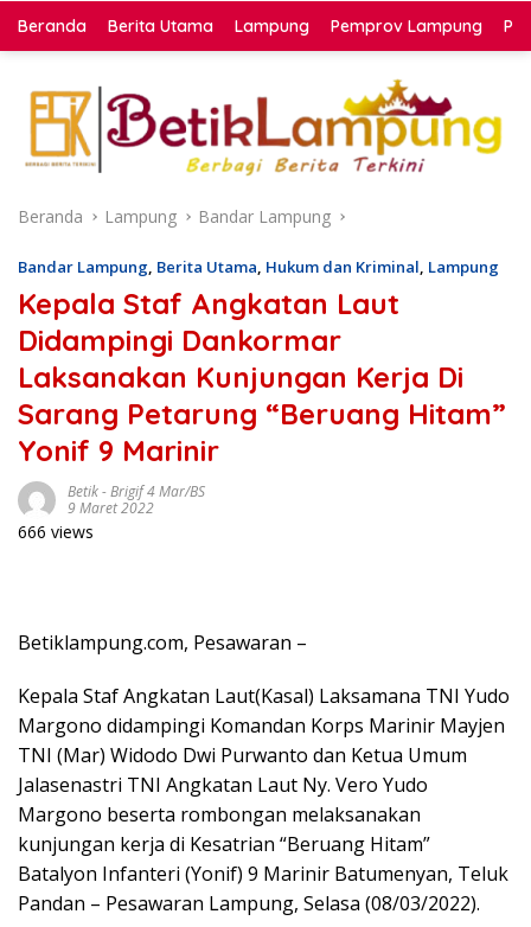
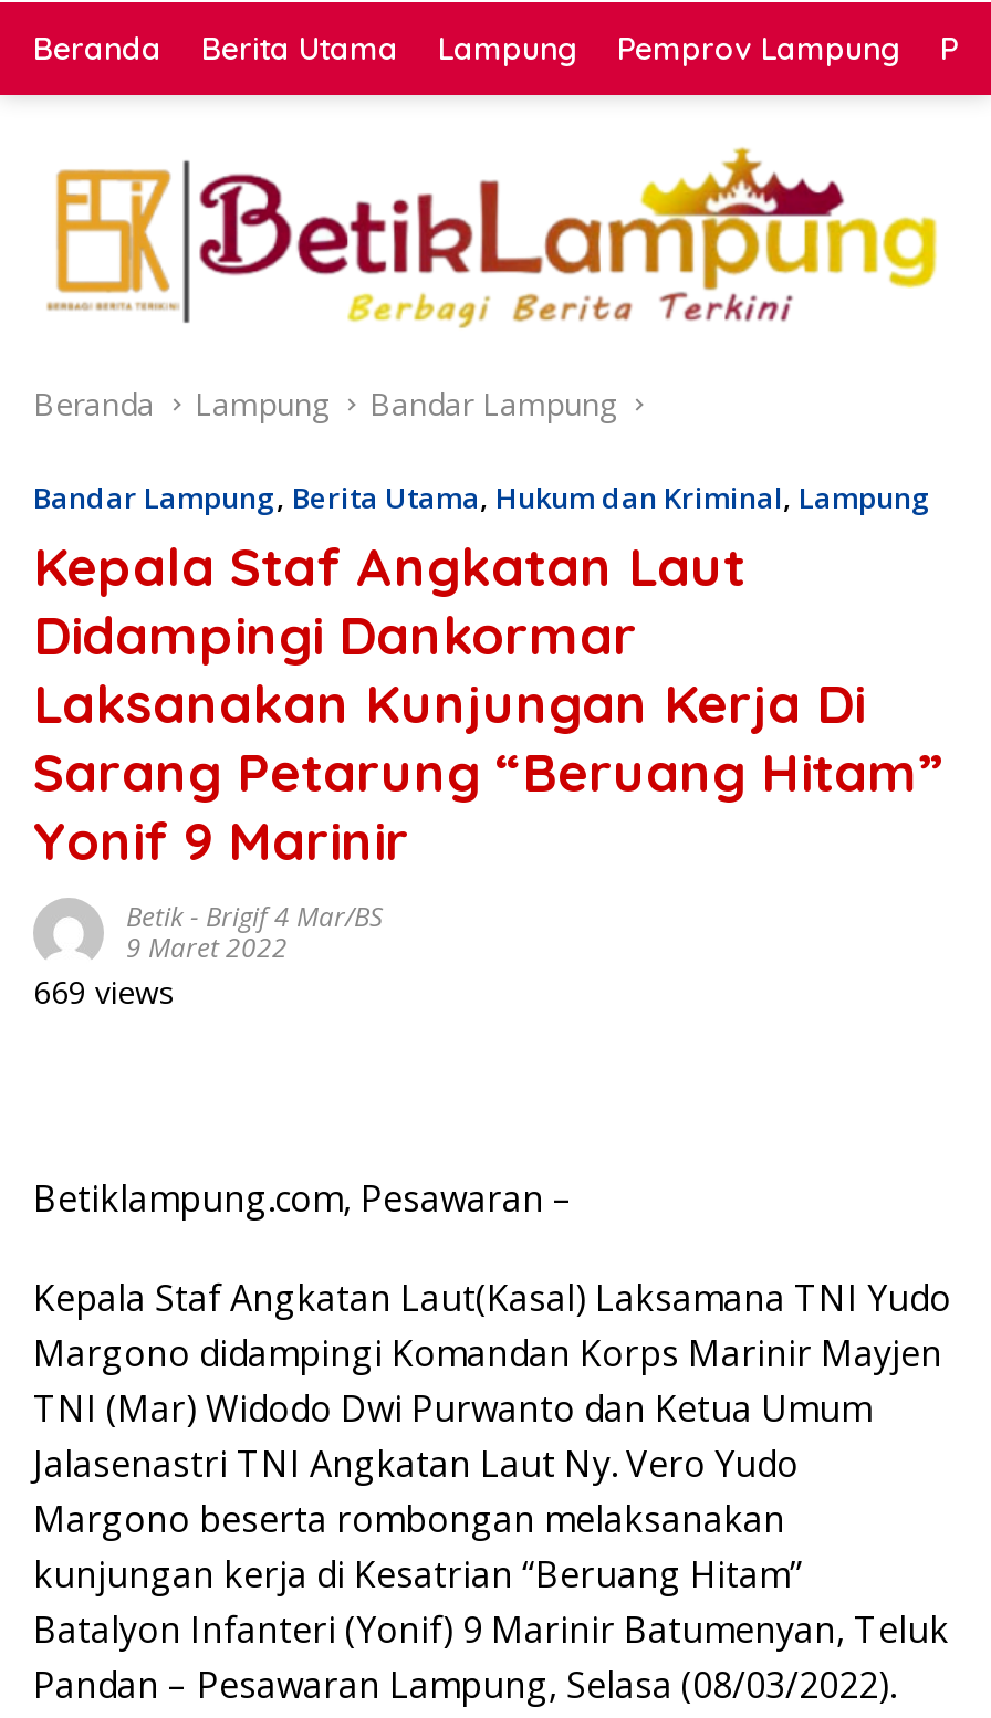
[18,520,94,543] 666 views -> [33,970,175,1012] 669 views

